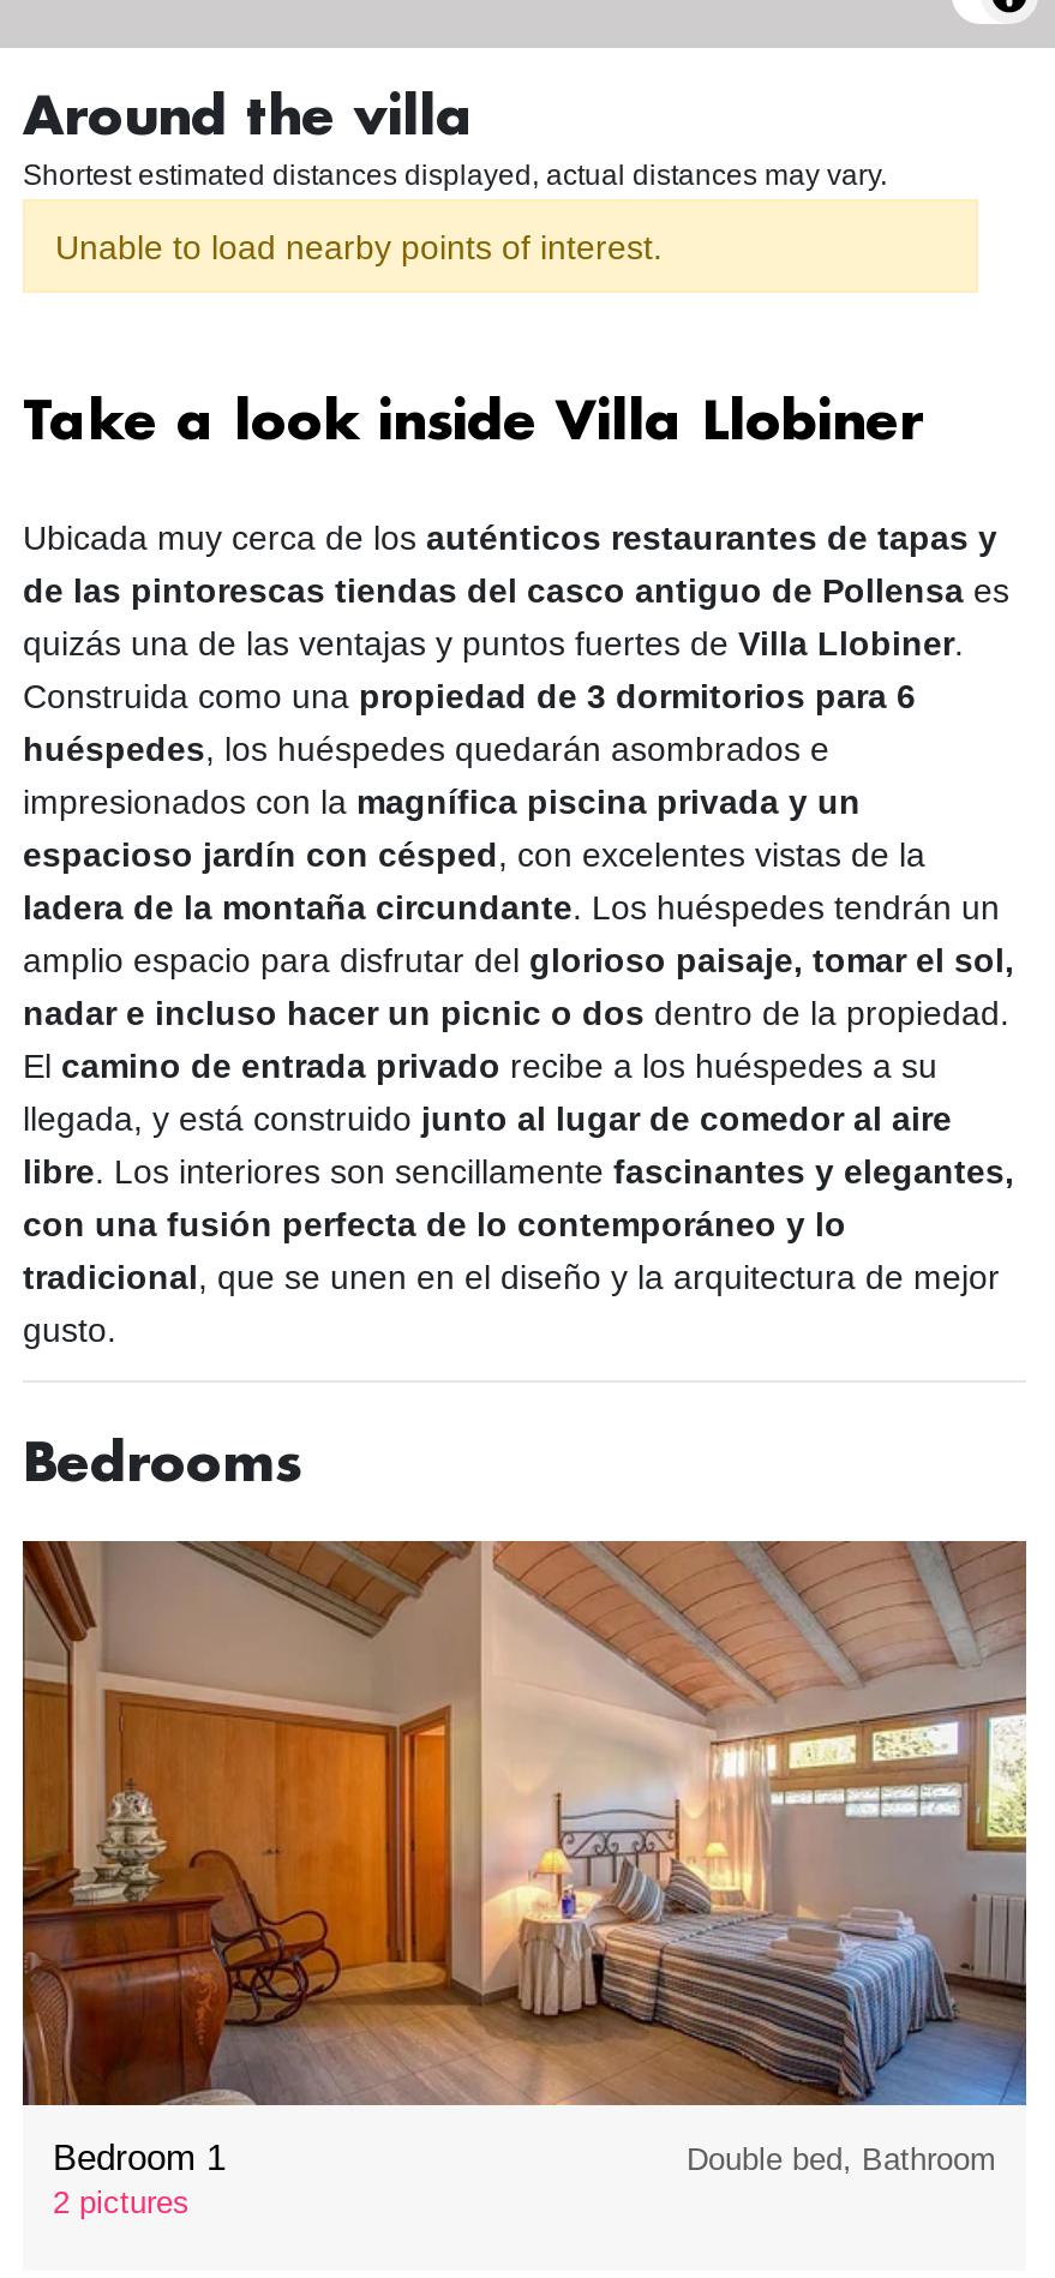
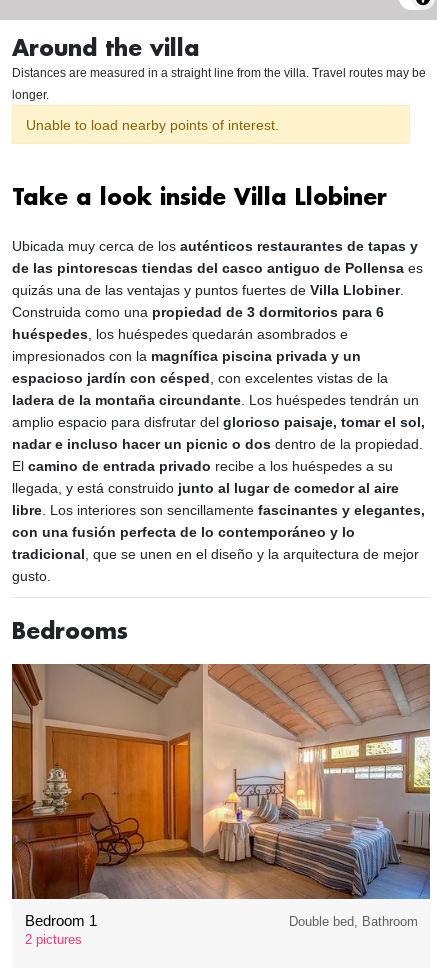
[23,159,887,192] Shortest estimated distances displayed, actual distances may vary. -> [12,66,426,102] Distances are measured in a straight line from the villa. Travel routes may be | longer.

